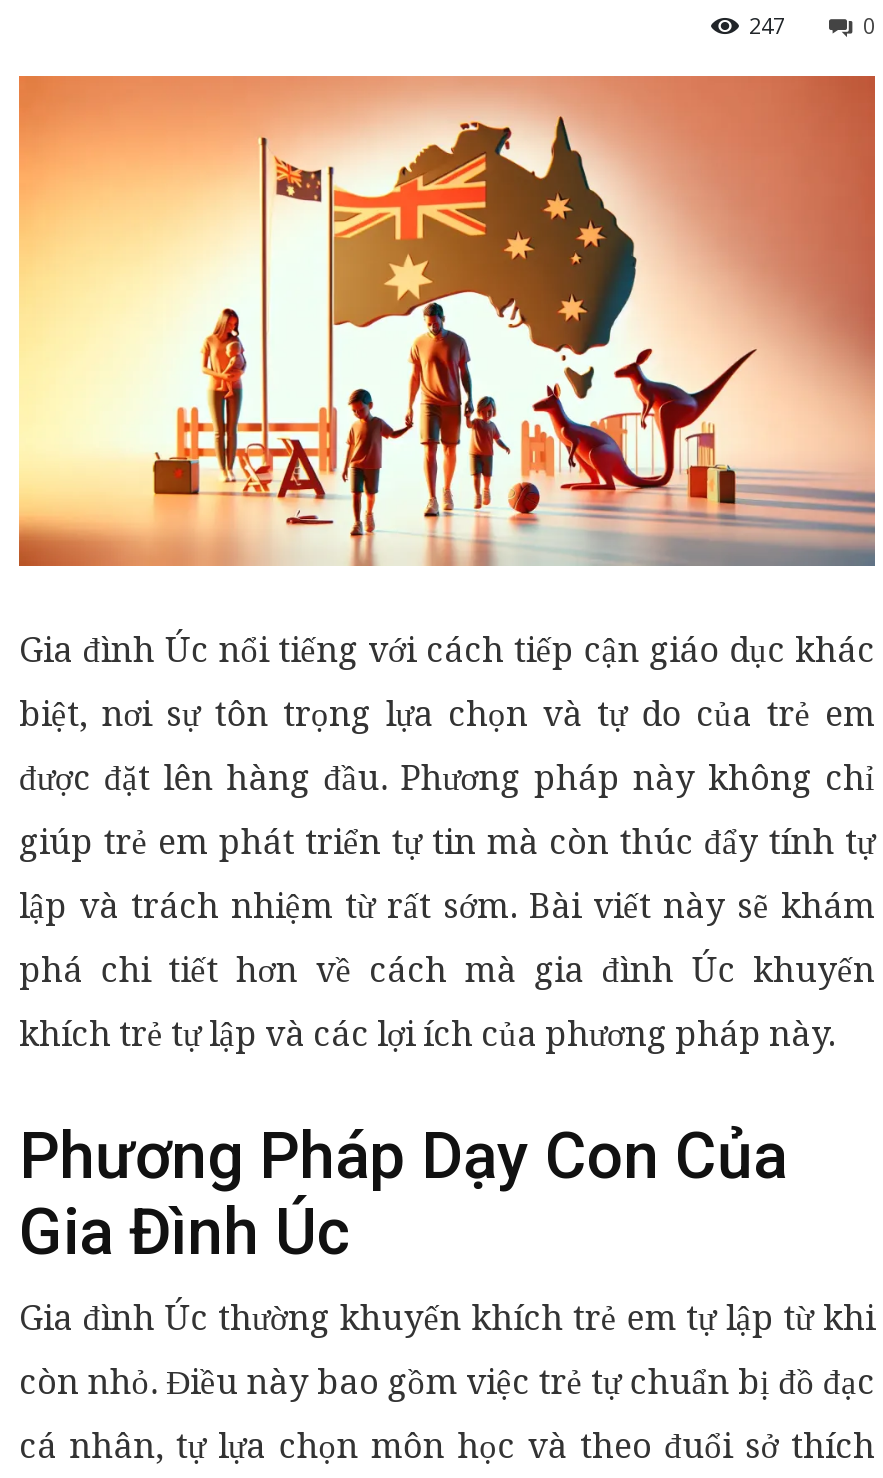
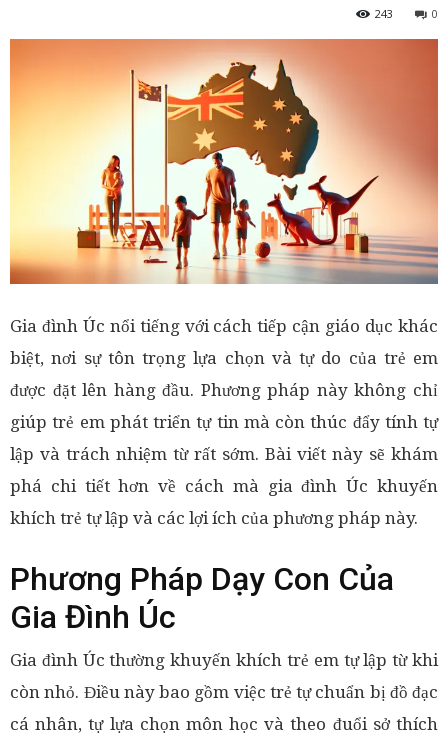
[749,10,785,40] 247 -> [375,6,393,21] 243

